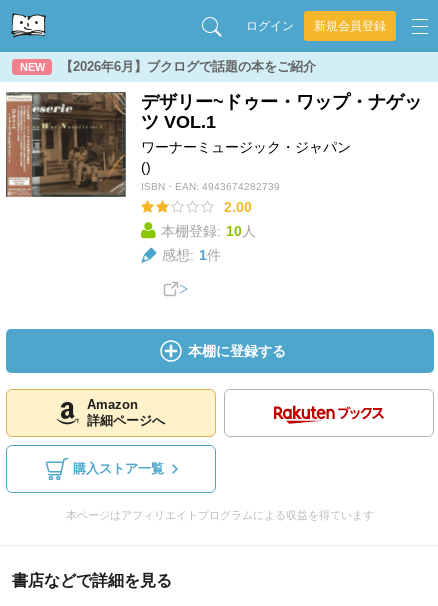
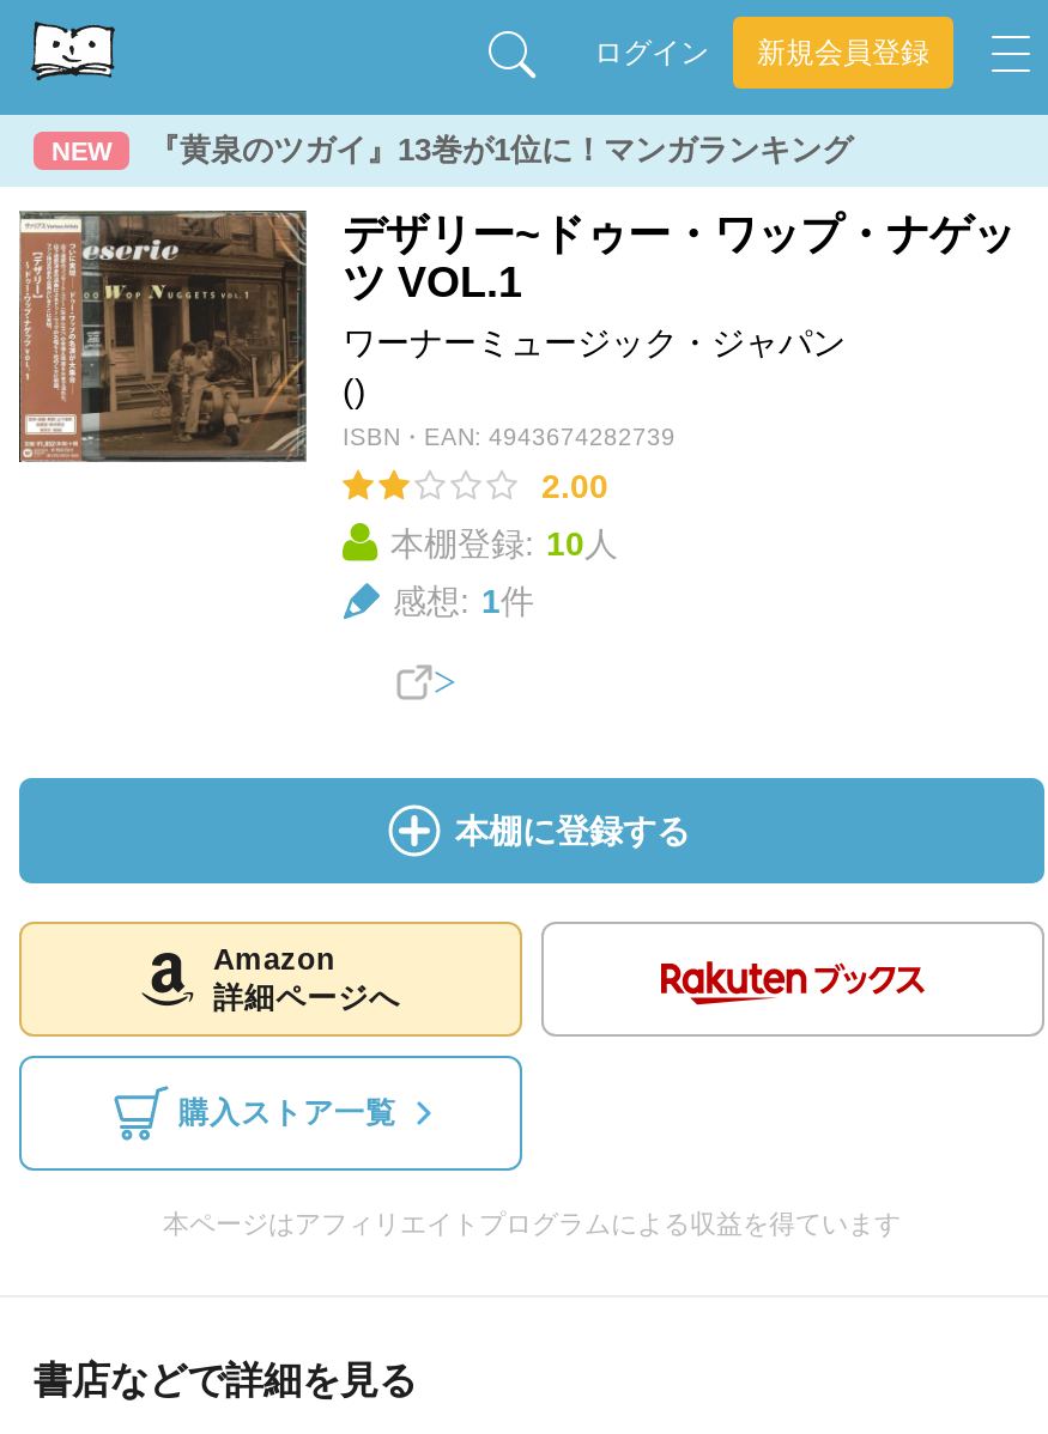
[60,59,316,74] 【2026年6月】ブクログで話題の本をご紹介 -> [149,132,853,168] 『黄泉のツガイ』13巻が1位に！マンガランキング

